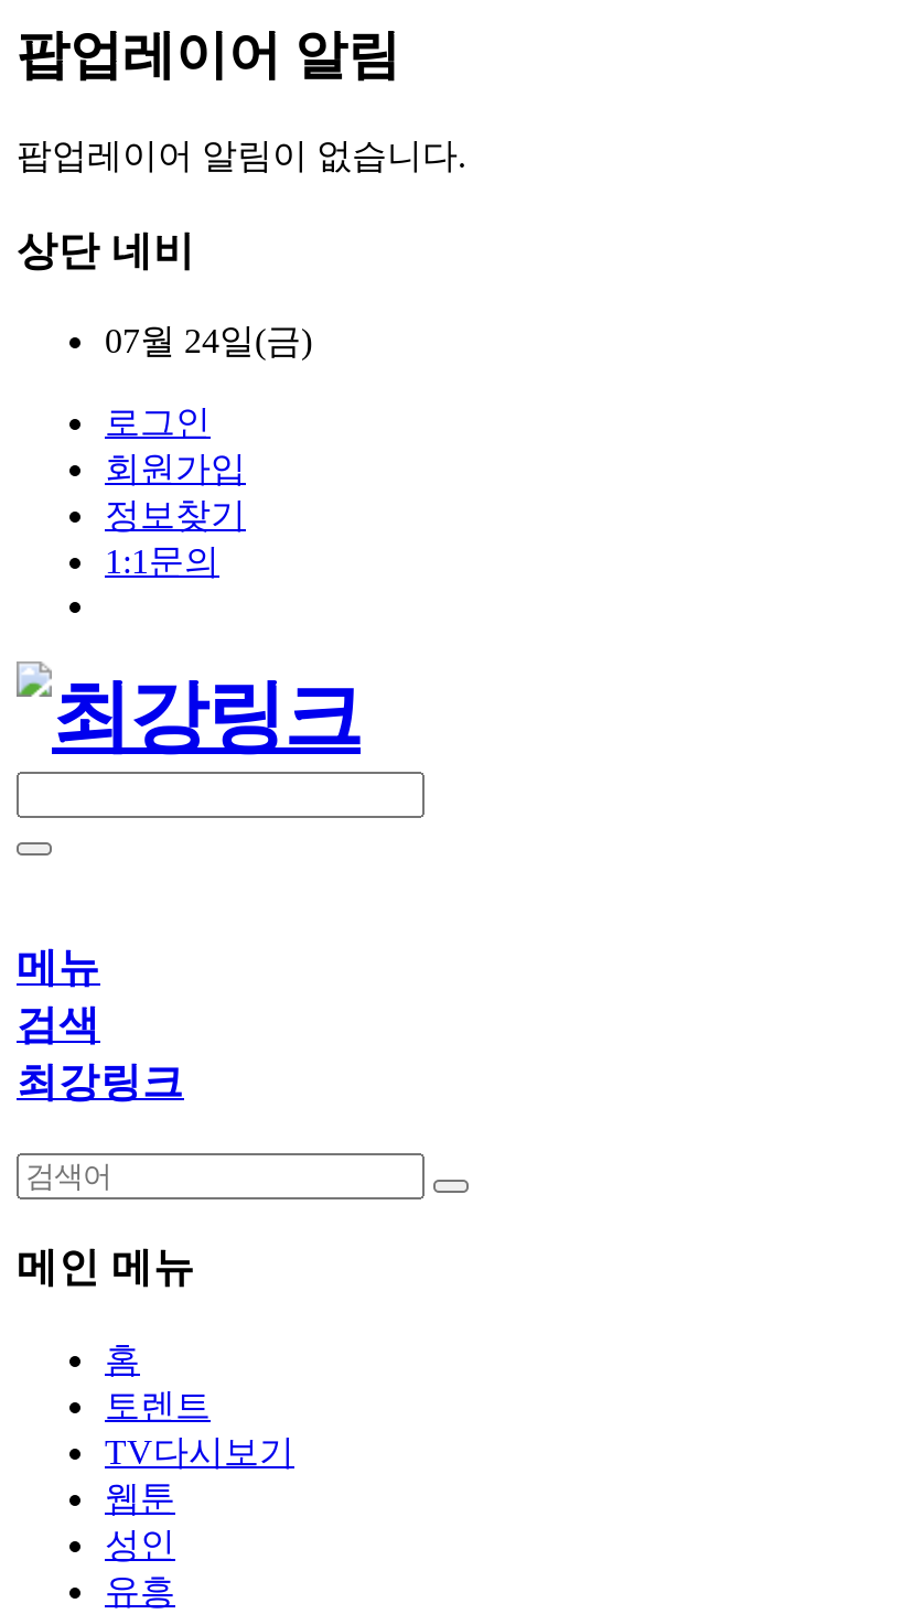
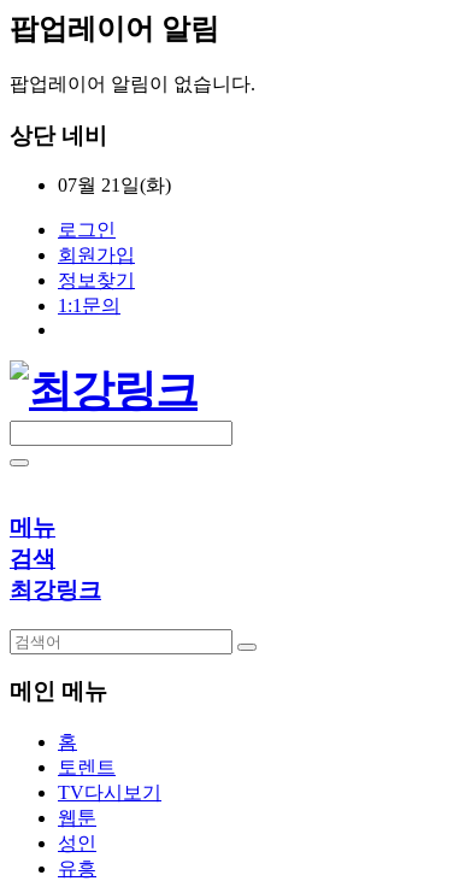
[105,322,312,360] 07월 24일(금) -> [58,175,171,195] 07월 21일(화)

